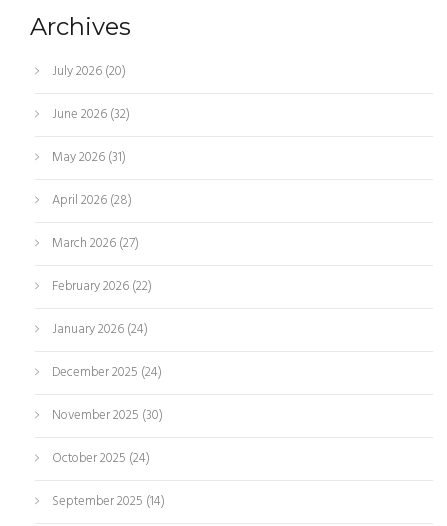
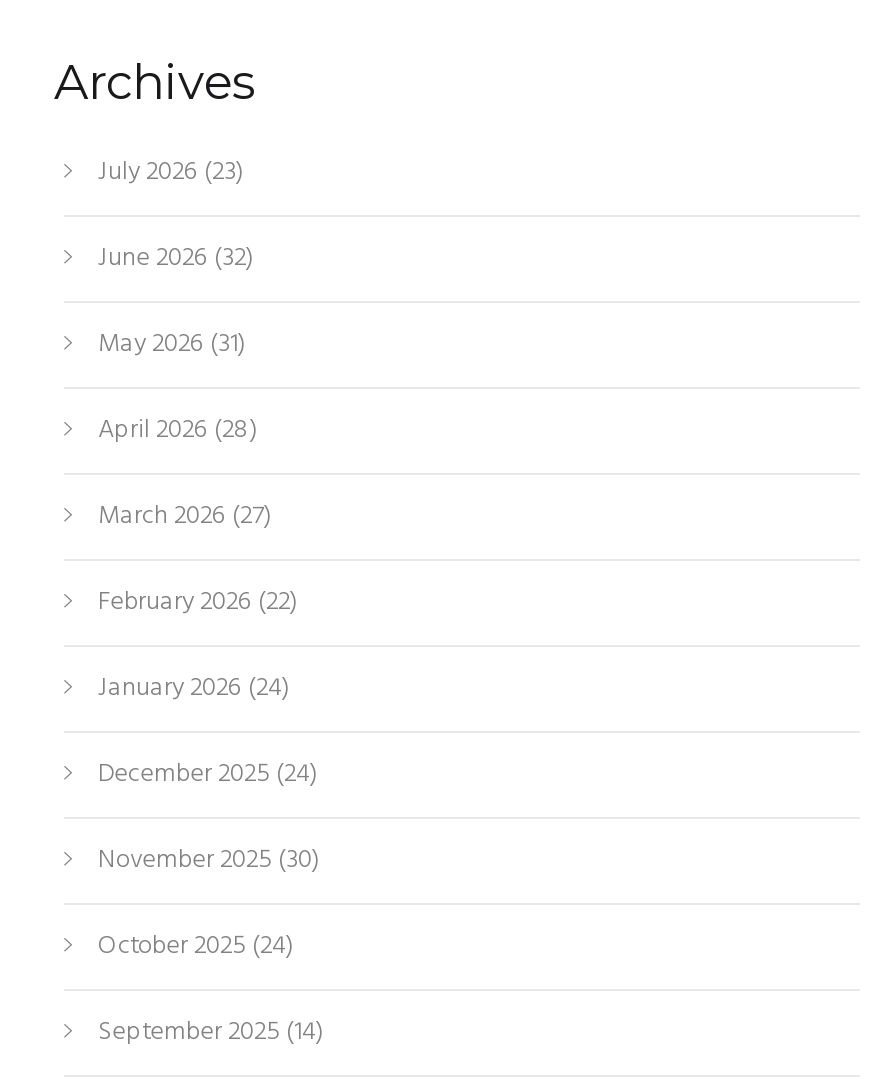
[49,61,126,82] July 2026 (20) -> [92,151,244,193] July 2026 (23)

